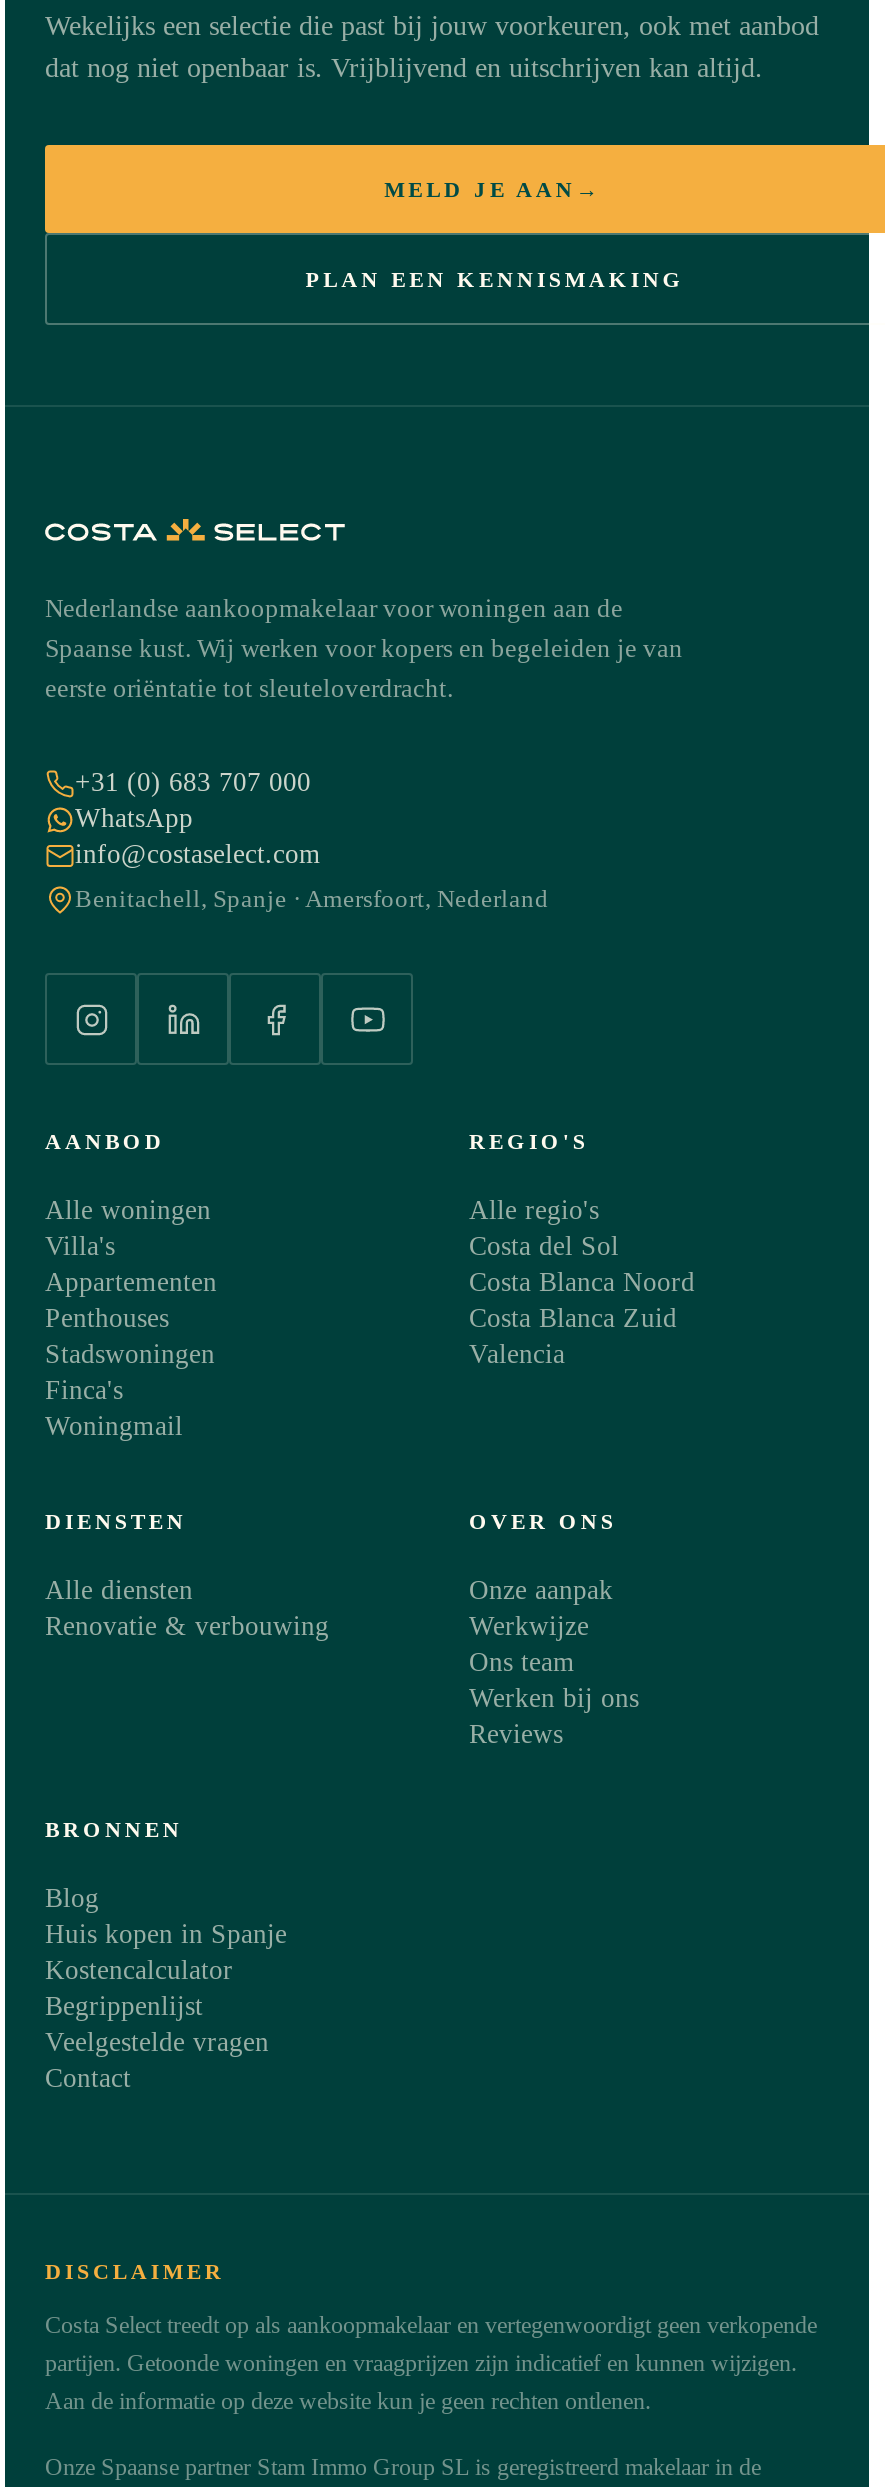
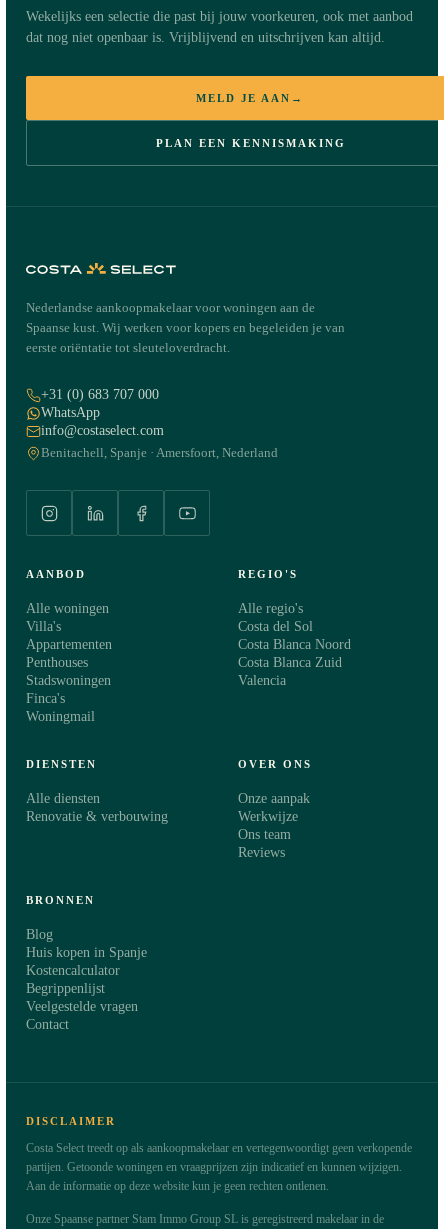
[469,1683,639,1713] Werken bij ons -> none

